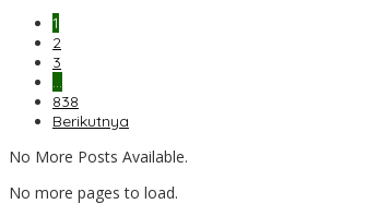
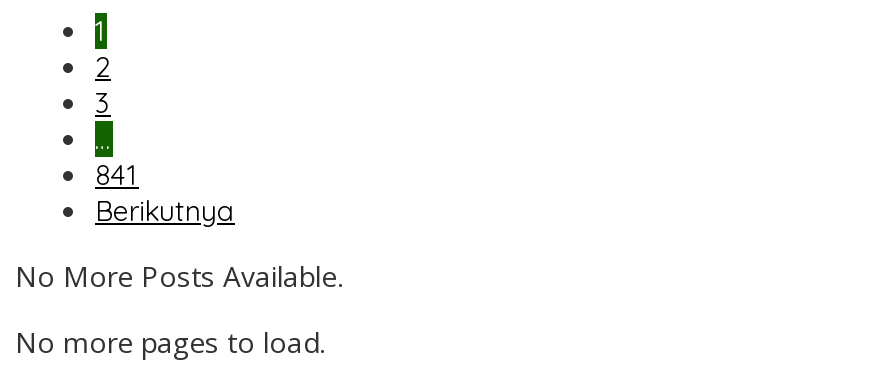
[52,91,79,111] 838 -> [95,157,139,193] 841

